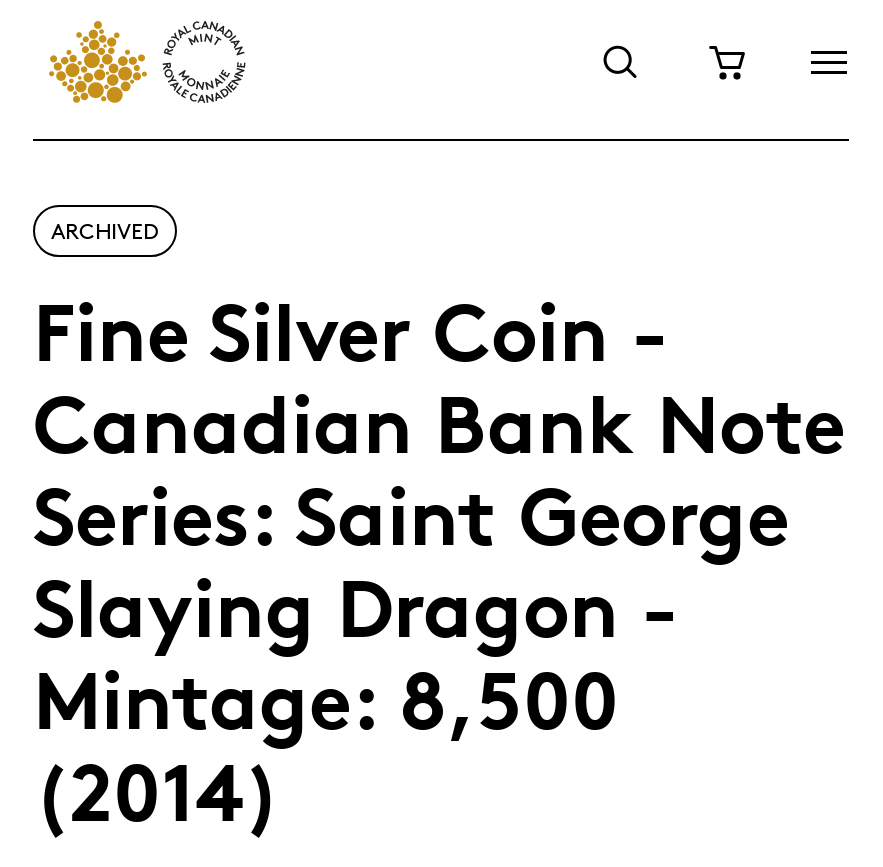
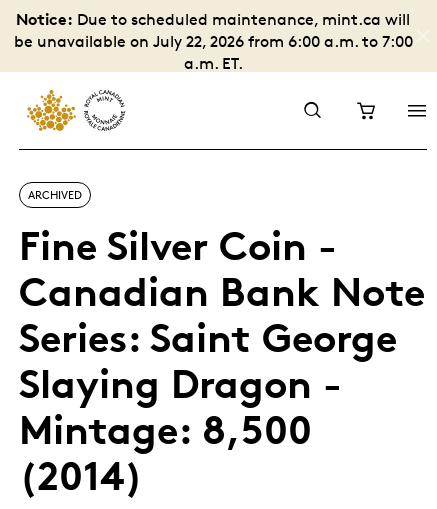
none -> [13,9,412,73] Notice: Due to scheduled maintenance, mint.ca will | be unavailable on July 22, 2026 from 6:00 a.m. to 7:00 | a.m. ET.

